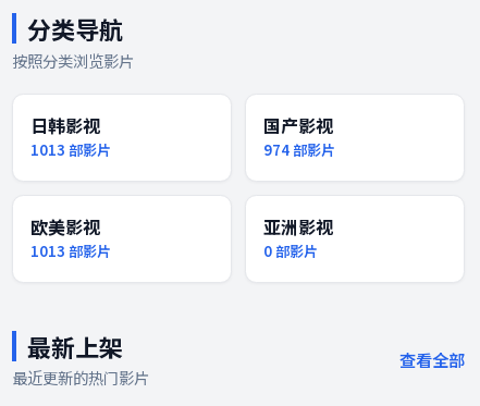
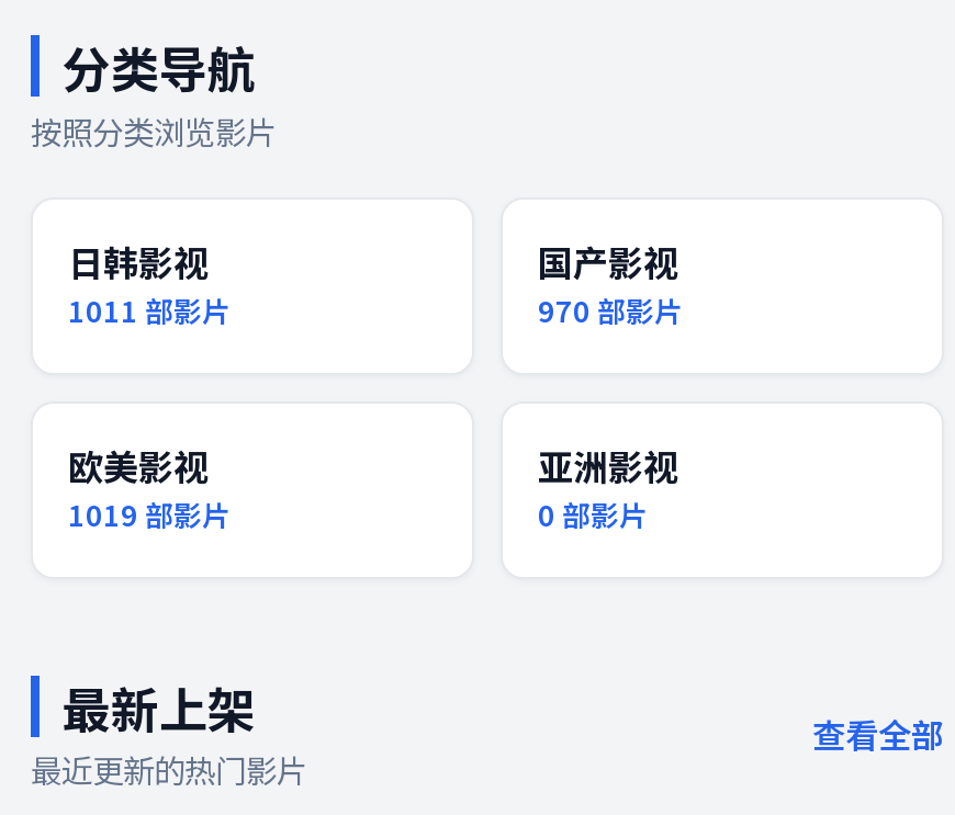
[30,140,111,160] 1013部影片 -> [68,290,231,332] 1011部影片
[263,140,335,160] 974部影片 -> [538,290,683,332] 970部影片
[30,241,111,261] 1013部影片 -> [68,494,231,535] 1019部影片

